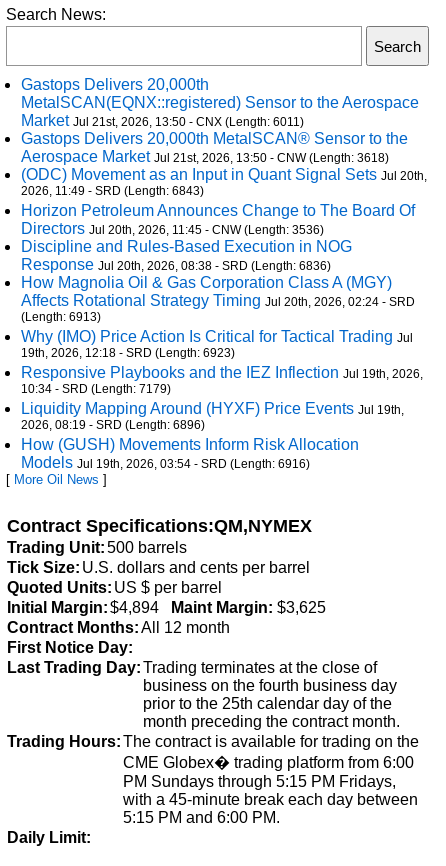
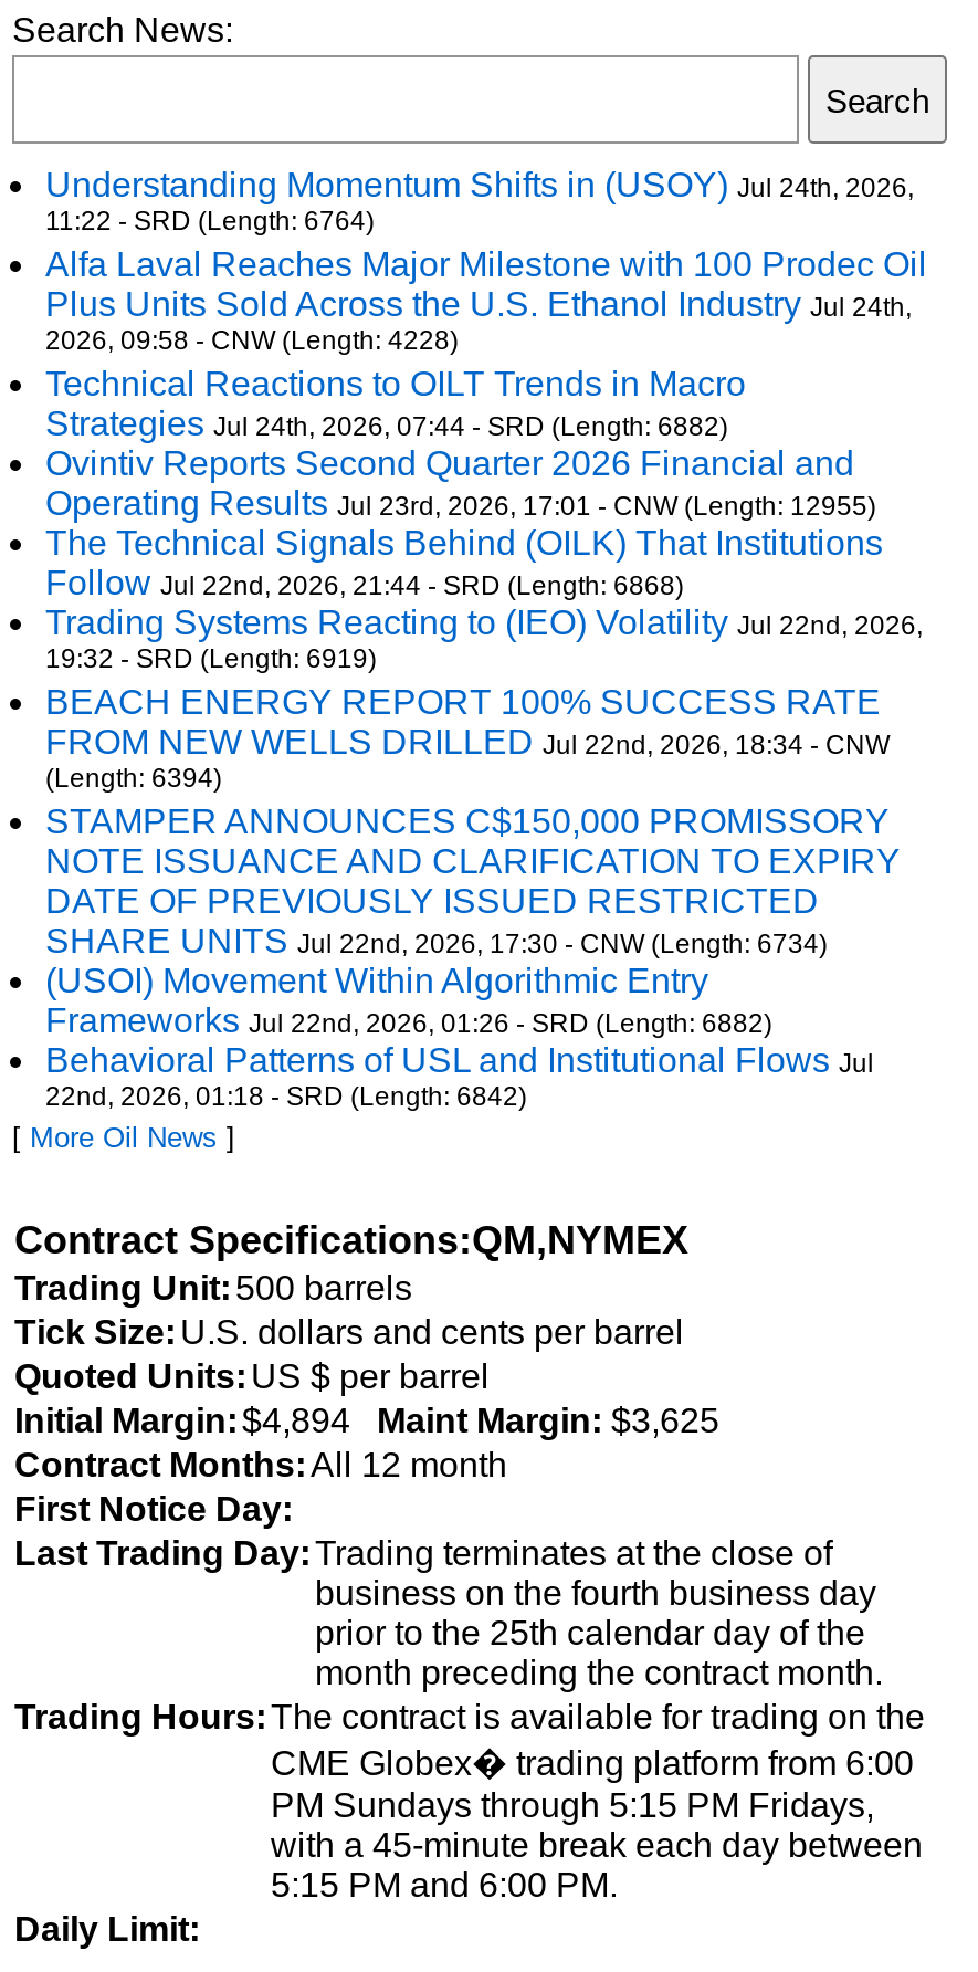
[21,76,427,471] Gastops Delivers 20,000th | MetalSCAN(EQNX::registered) Sensor to the Aerospace | Market Jul 21st, 2026, 13:50 - CNX (Length: 6011) | Gastops Delivers 20,000th MetalSCAN® Sensor to the | Aerospace Market Jul 21st, 2026, 13:50 - CNW (Length: 3618) | (ODC) Movement as an Input in Quant Signal Sets Jul 20th, | 2026, 11:49 - SRD (Length: 6843) | Horizon Petroleum Announces Change to The Board Of | Directors Jul 20th, 2026, 11:45 - CNW (Length: 3536) | Discipline and Rules-Based Execution in NOG | Response Jul 20th, 2026, 08:38 - SRD (Length: 6836) | How Magnolia Oil & Gas Corporation Class A (MGY) | Affects Rotational Strategy Timing Jul 20th, 2026, 02:24 - SRD | (Length: 6913) | Why (IMO) Price Action Is Critical for Tactical Trading Jul | 19th, 2026, 12:18 - SRD (Length: 6923) | Responsive Playbooks and the IEZ Inflection Jul 19th, 2026, | 10:34 - SRD (Length: 7179) | Liquidity Mapping Around (HYXF) Price Events Jul 19th, | 2026, 08:19 - SRD (Length: 6896) | How (GUSH) Movements Inform Risk Allocation | Models Jul 19th, 2026, 03:54 - SRD (Length: 6916) -> [45,166,927,1119] Understanding Momentum Shifts in (USOY) Jul 24th, 2026, | 11:22 - SRD (Length: 6764) | Alfa Laval Reaches Major Milestone with 100 Prodec Oil | Plus Units Sold Across the U.S. Ethanol Industry Jul 24th, | 2026, 09:58 - CNW (Length: 4228) | Technical Reactions to OILT Trends in Macro | Strategies Jul 24th, 2026, 07:44 - SRD (Length: 6882) | Ovintiv Reports Second Quarter 2026 Financial and | Operating Results Jul 23rd, 2026, 17:01 - CNW (Length: 12955) | The Technical Signals Behind (OILK) That Institutions | Follow Jul 22nd, 2026, 21:44 - SRD (Length: 6868) | Trading Systems Reacting to (IEO) Volatility Jul 22nd, 2026, | 19:32 - SRD (Length: 6919) | BEACH ENERGY REPORT 100% SUCCESS RATE | FROM NEW WELLS DRILLED Jul 22nd, 2026, 18:34 - CNW | (Length: 6394) | STAMPER ANNOUNCES C$150,000 PROMISSORY | NOTE ISSUANCE AND CLARIFICATION TO EXPIRY | DATE OF PREVIOUSLY ISSUED RESTRICTED | SHARE UNITS Jul 22nd, 2026, 17:30 - CNW (Length: 6734) | (USOI) Movement Within Algorithmic Entry | Frameworks Jul 22nd, 2026, 01:26 - SRD (Length: 6882) | Behavioral Patterns of USL and Institutional Flows Jul | 22nd, 2026, 01:18 - SRD (Length: 6842)

